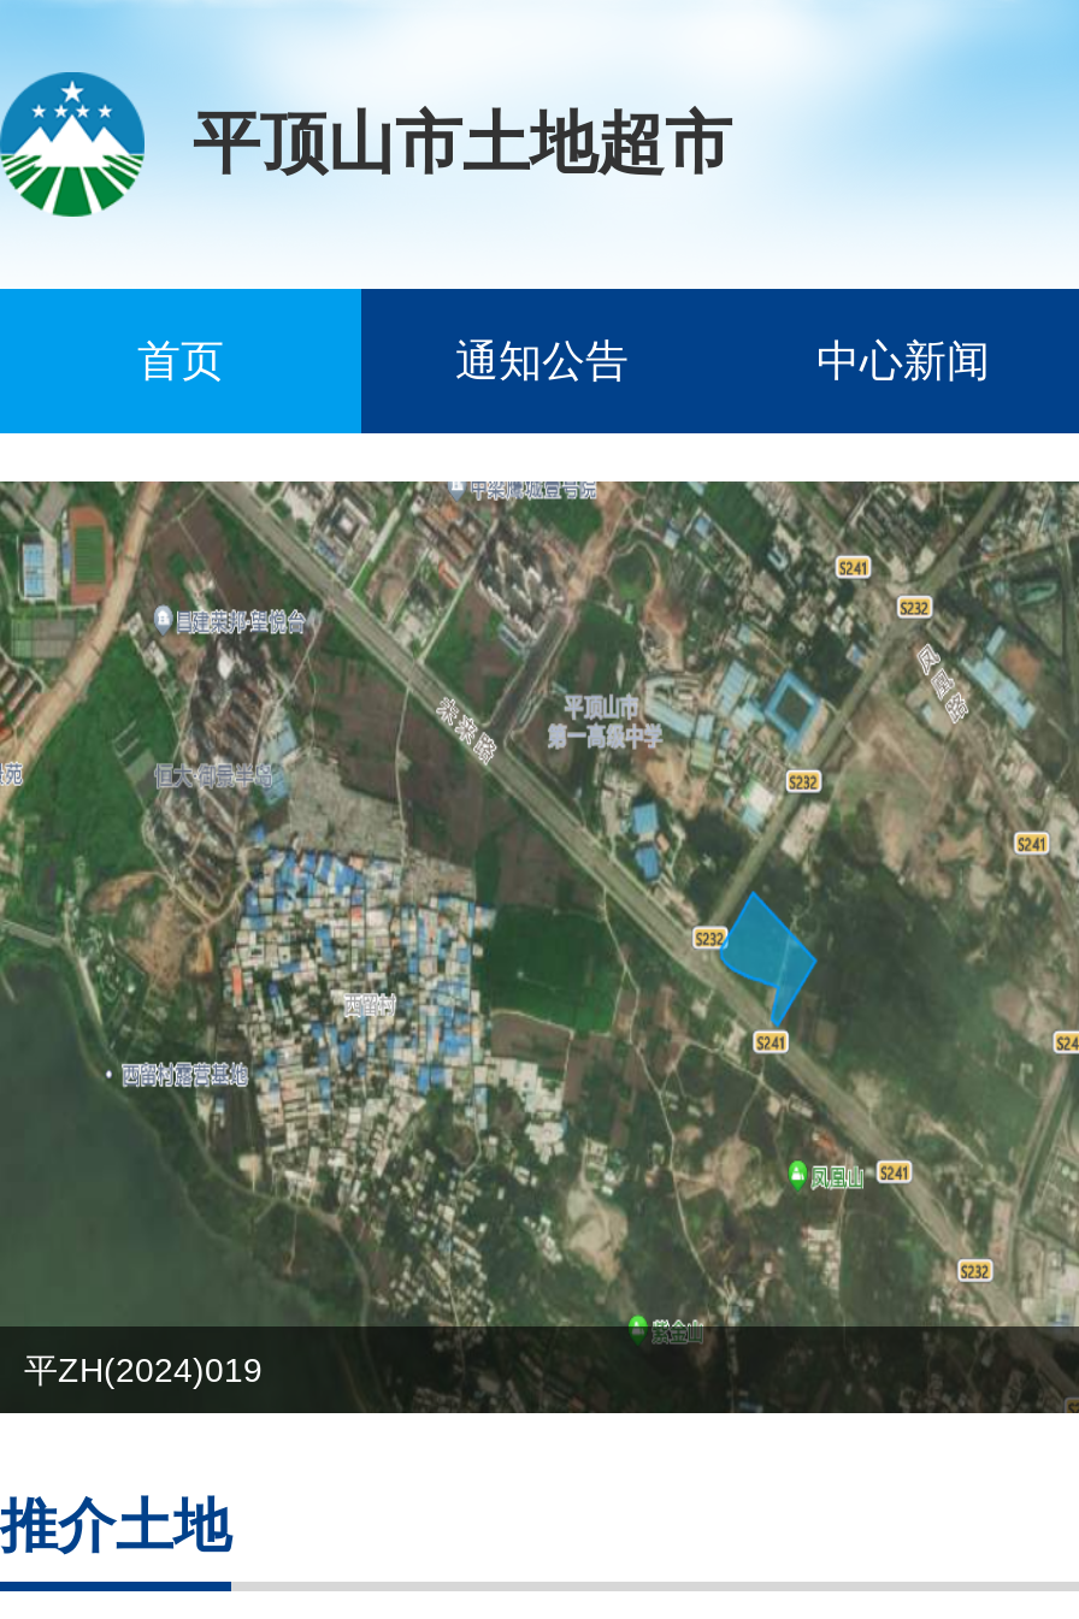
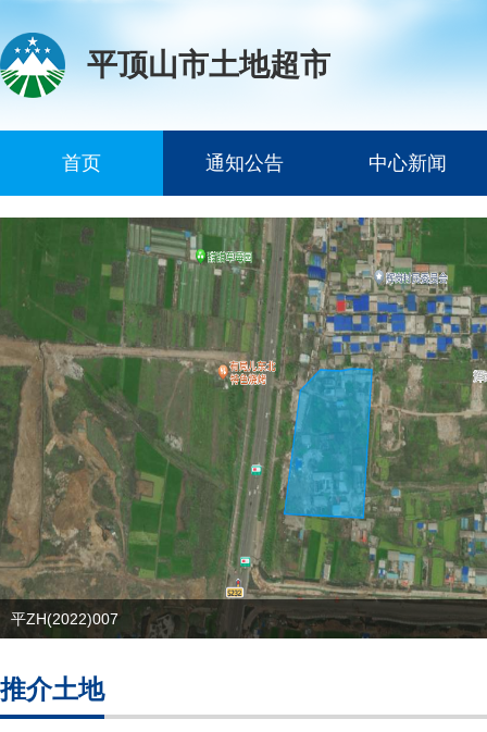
[7,479,1072,1413] [image] -> [3,216,484,637] [image]

